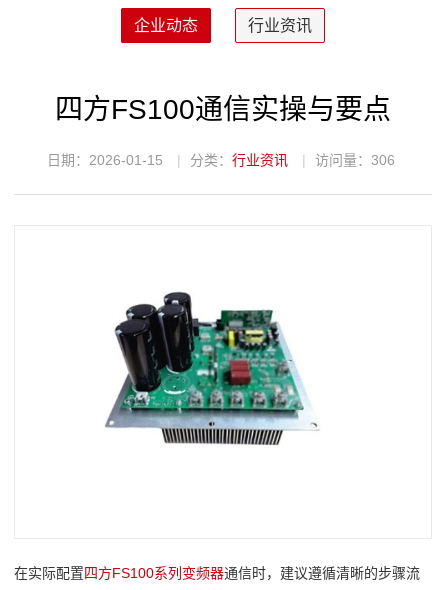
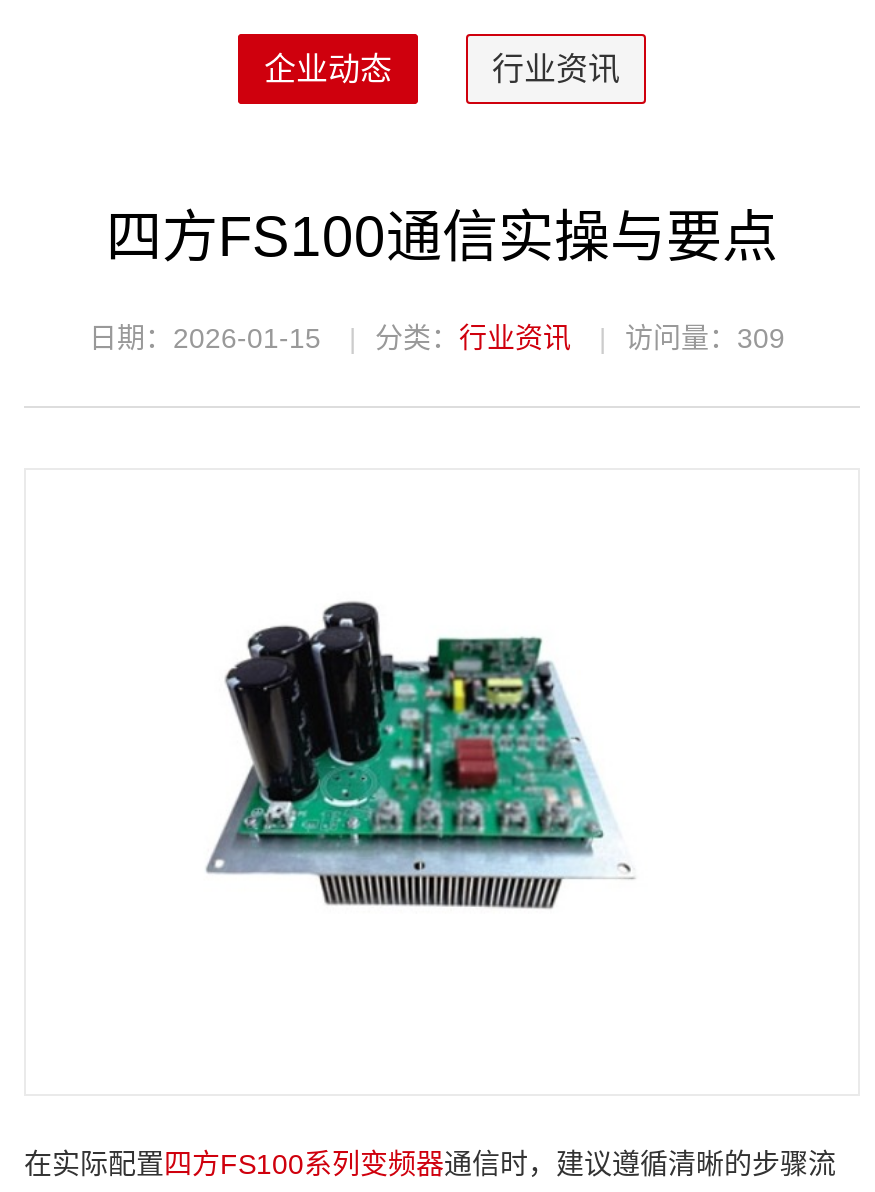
[46,152,394,168] 日期：2026-01-15 分类：行业资讯 访问量：306 -> [89,322,785,354] 日期：2026-01-15 分类：行业资讯 访问量：309

